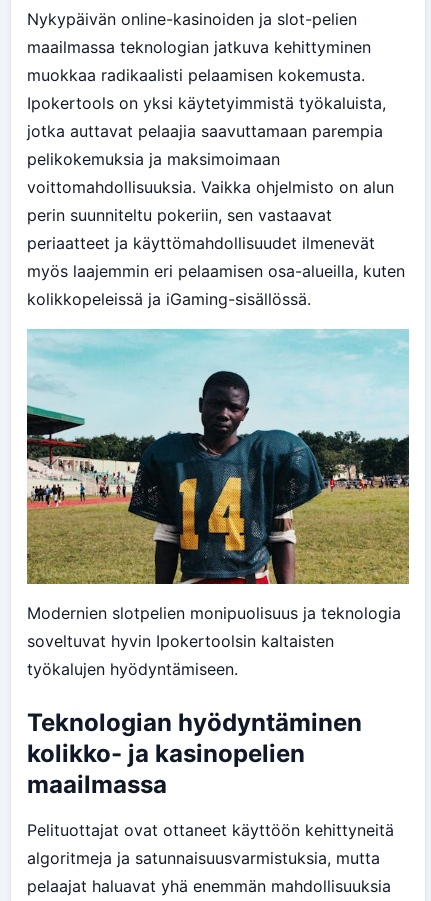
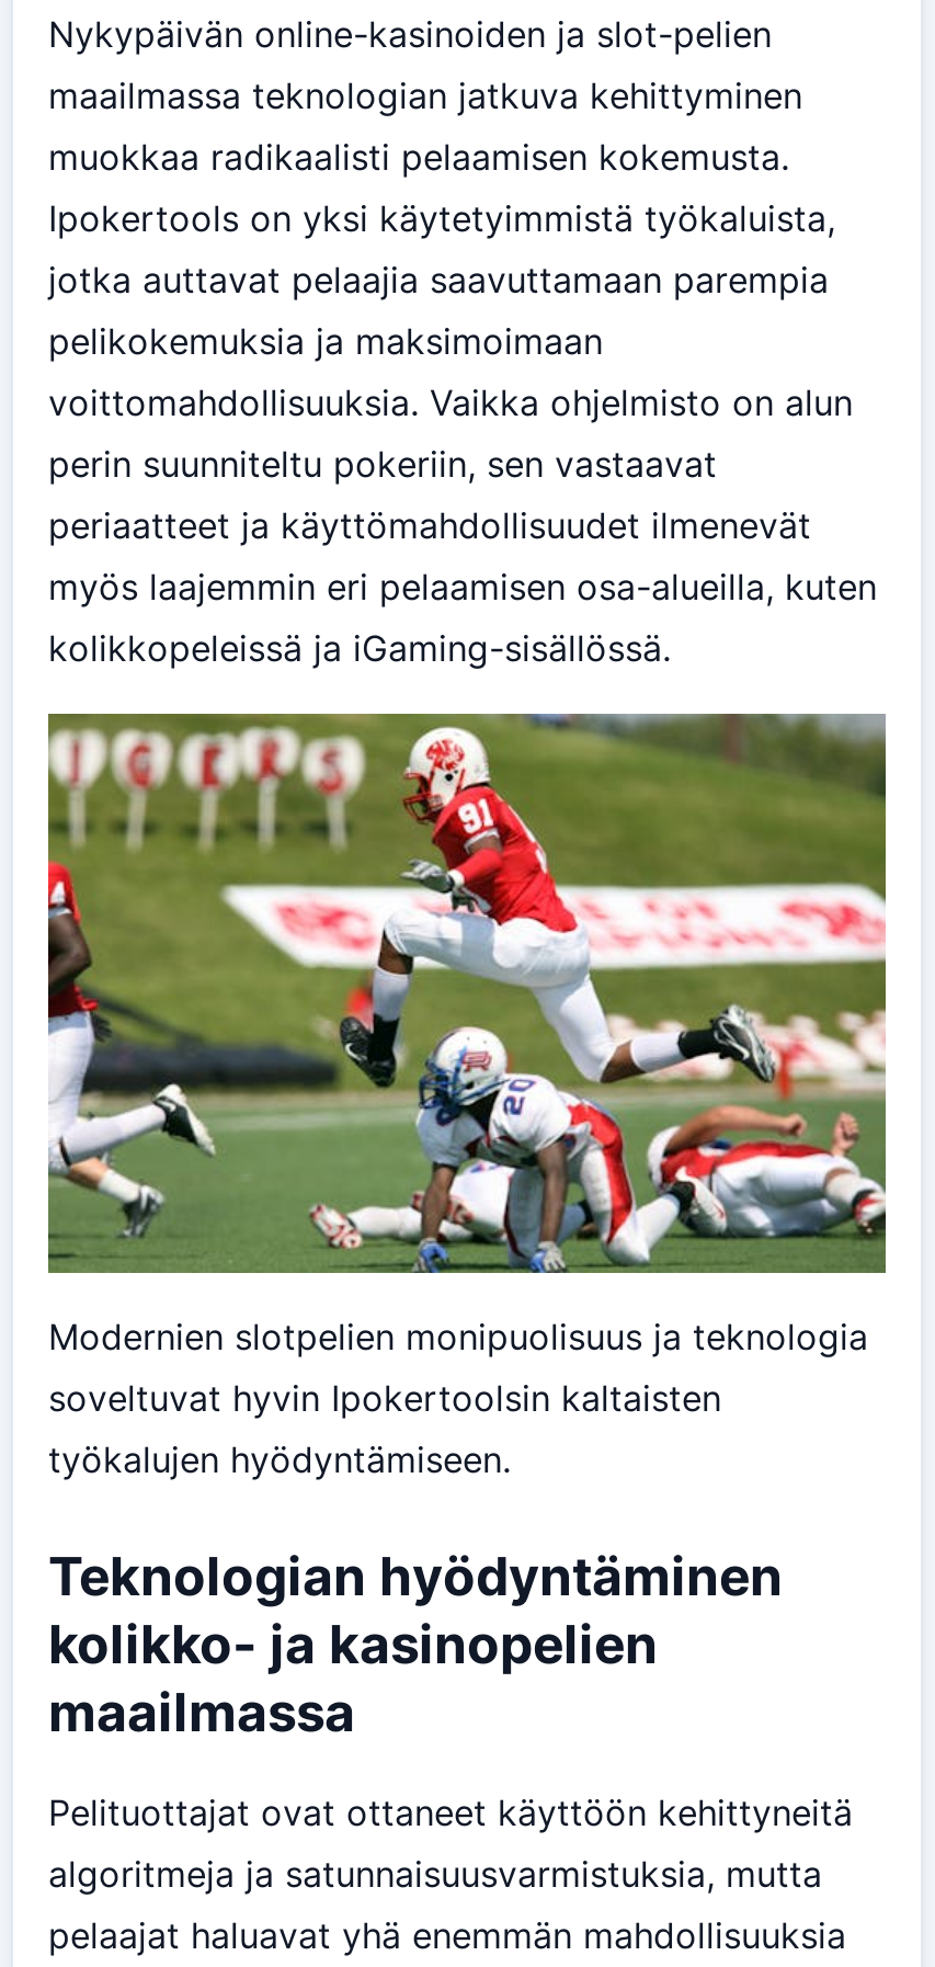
[26,329,410,585] [image] -> [46,713,888,1276] [image]

